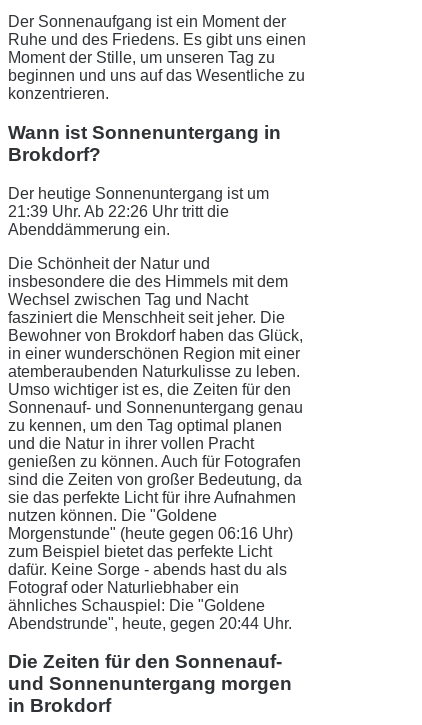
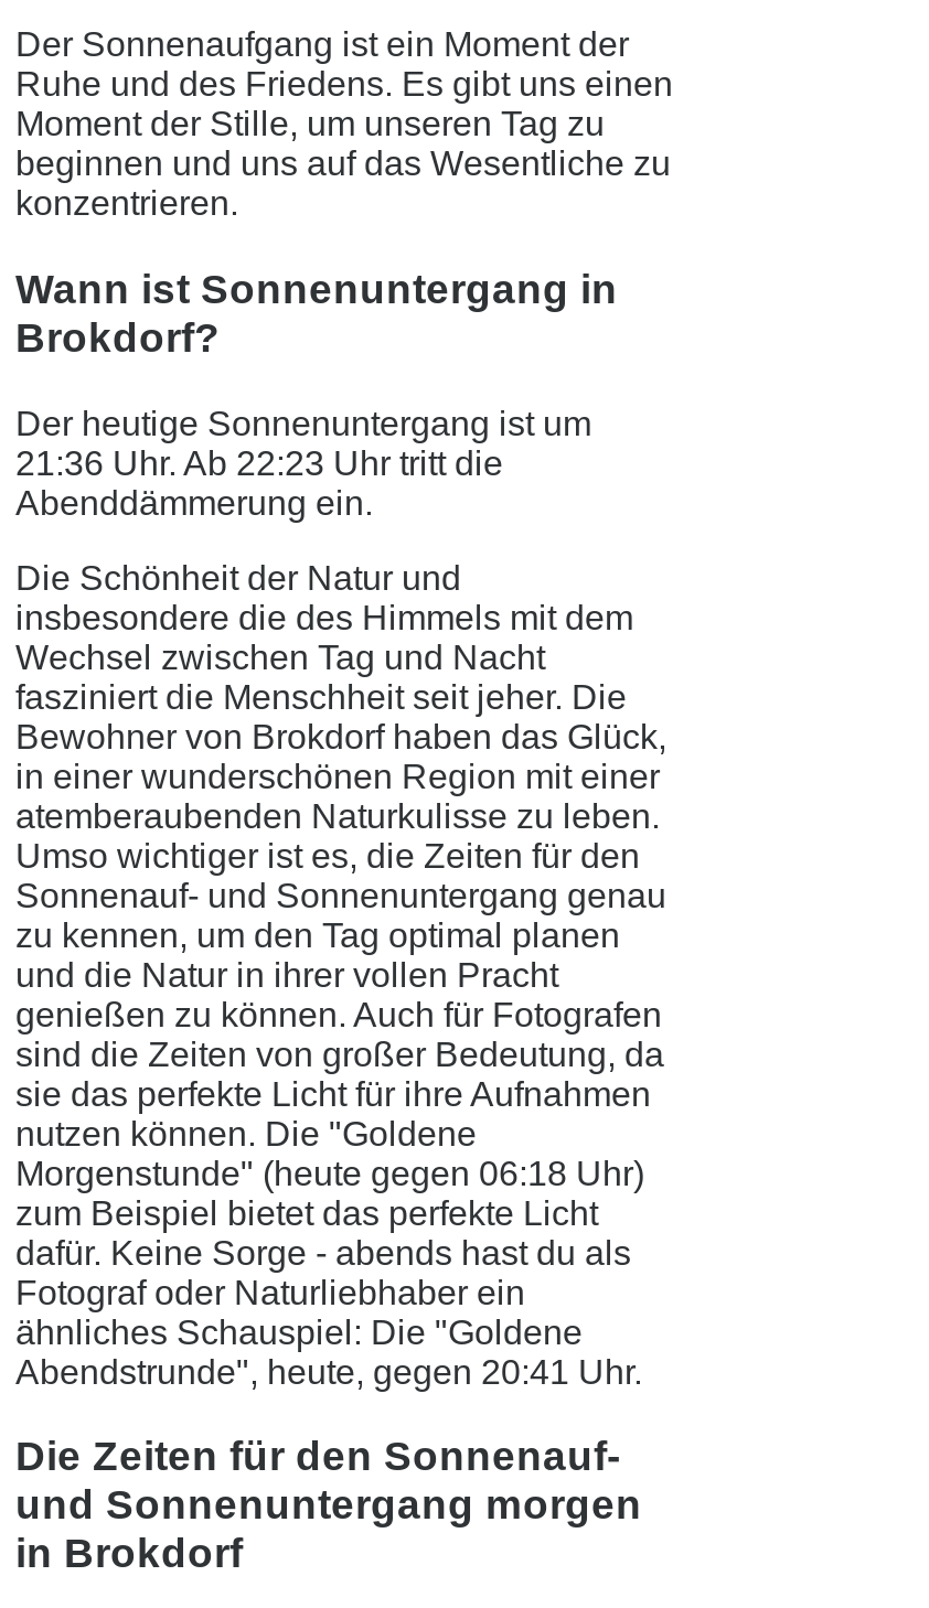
[8,203,229,220] 21:39 Uhr. Ab 22:26 Uhr tritt die -> [15,444,503,481] 21:36 Uhr. Ab 22:23 Uhr tritt die
[8,525,293,542] Morgenstunde" (heute gegen 06:16 Uhr) -> [15,1154,644,1191] Morgenstunde" (heute gegen 06:18 Uhr)
[8,615,292,632] Abendstrunde", heute, gegen 20:44 Uhr. -> [15,1352,642,1390] Abendstrunde", heute, gegen 20:41 Uhr.

